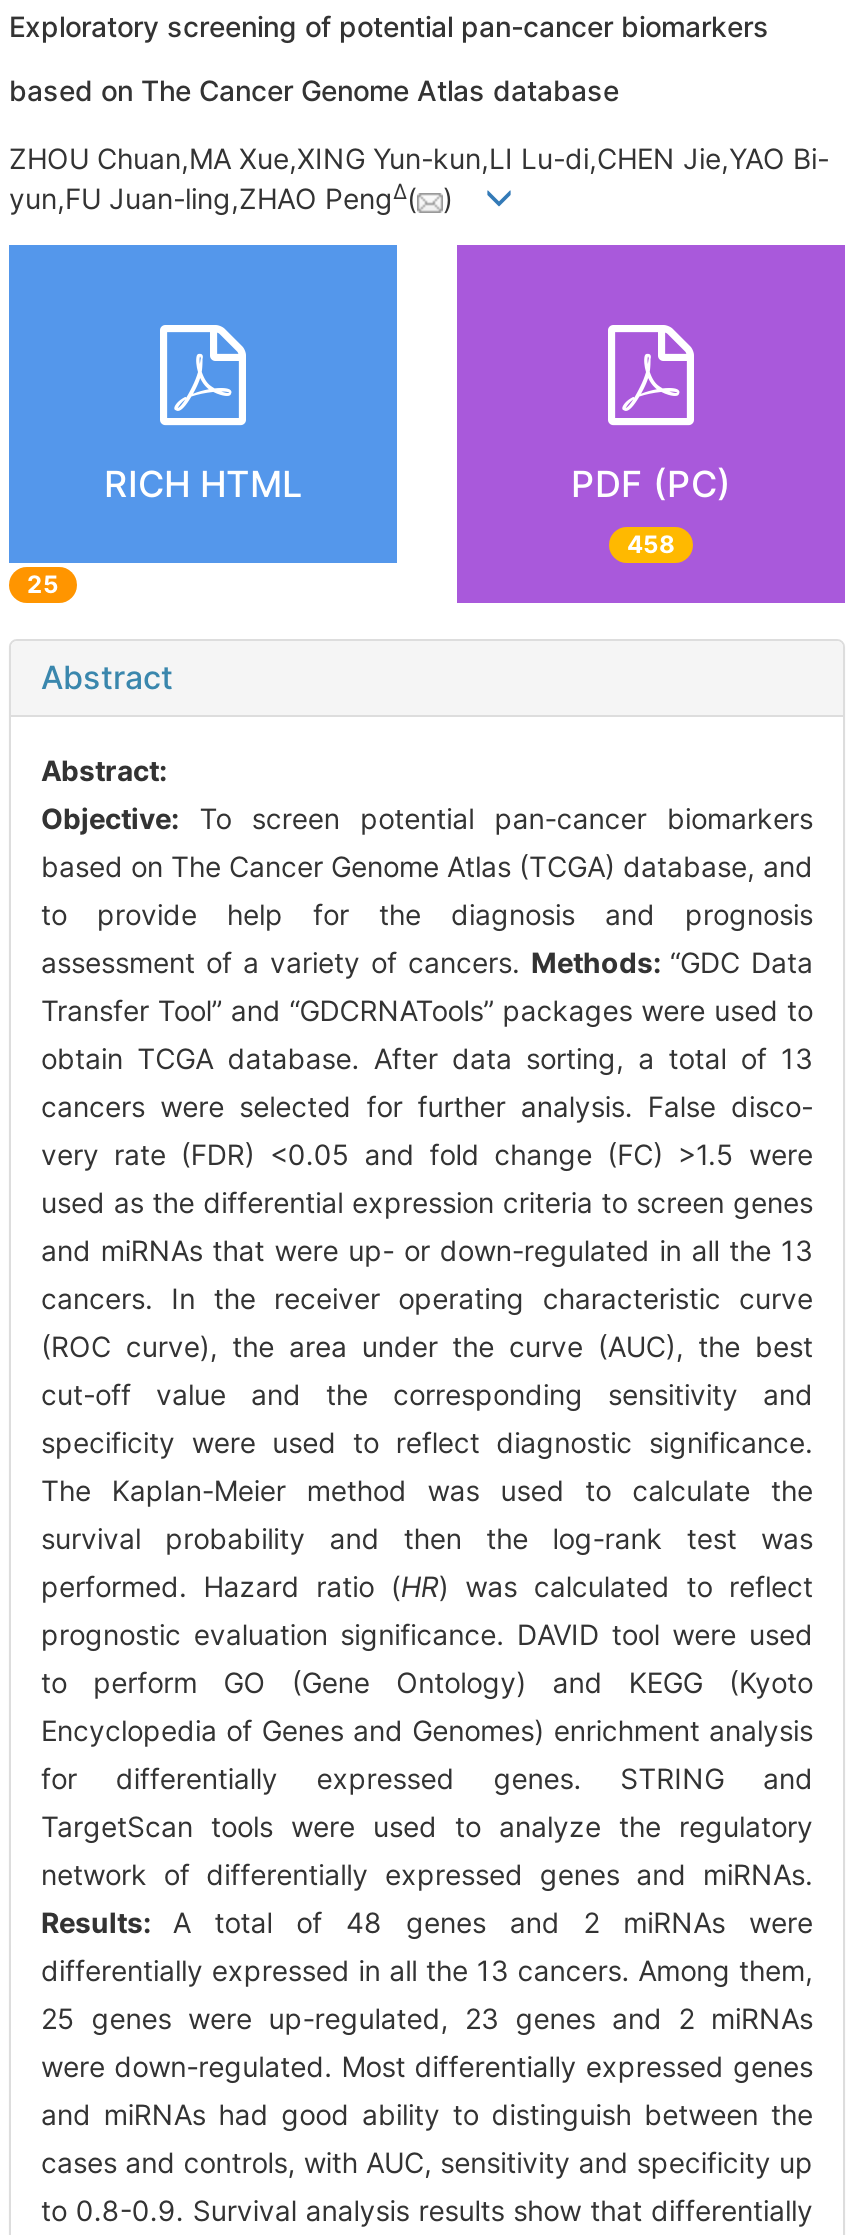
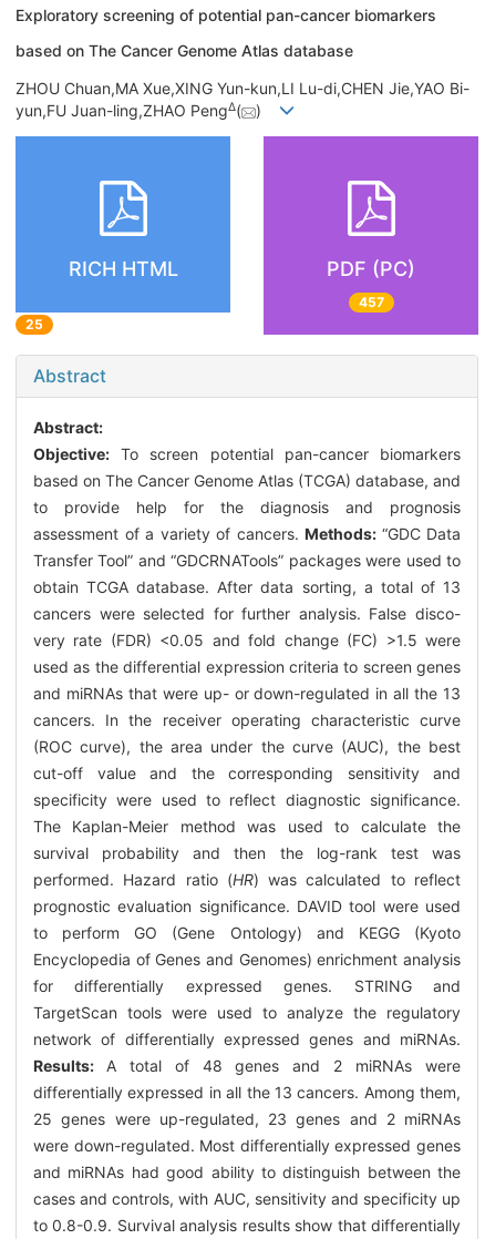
[627,529,675,559] 458 -> [358,294,384,310] 457

